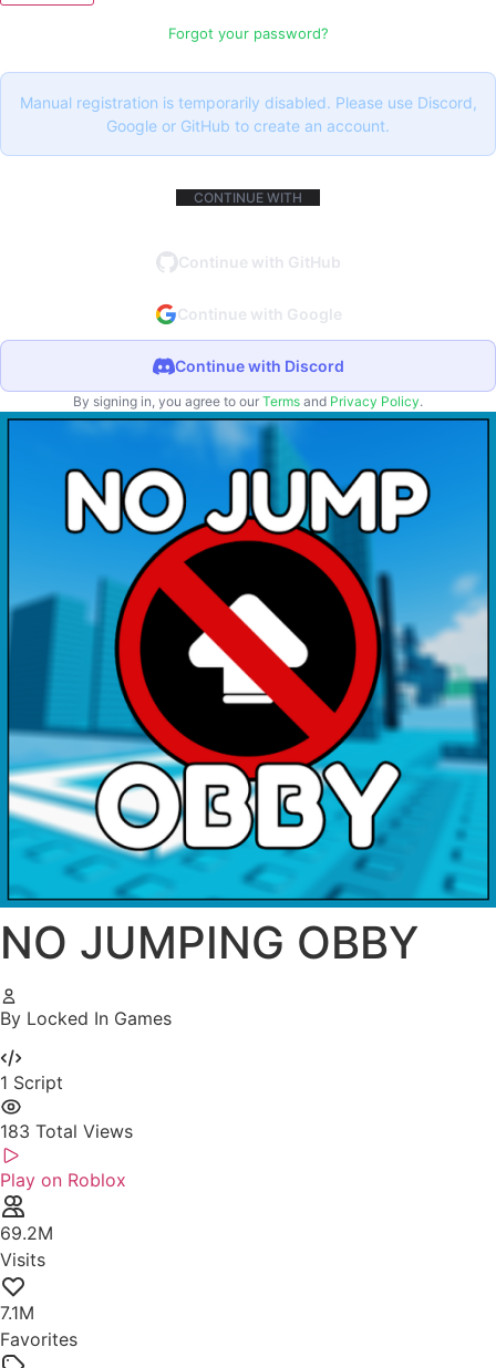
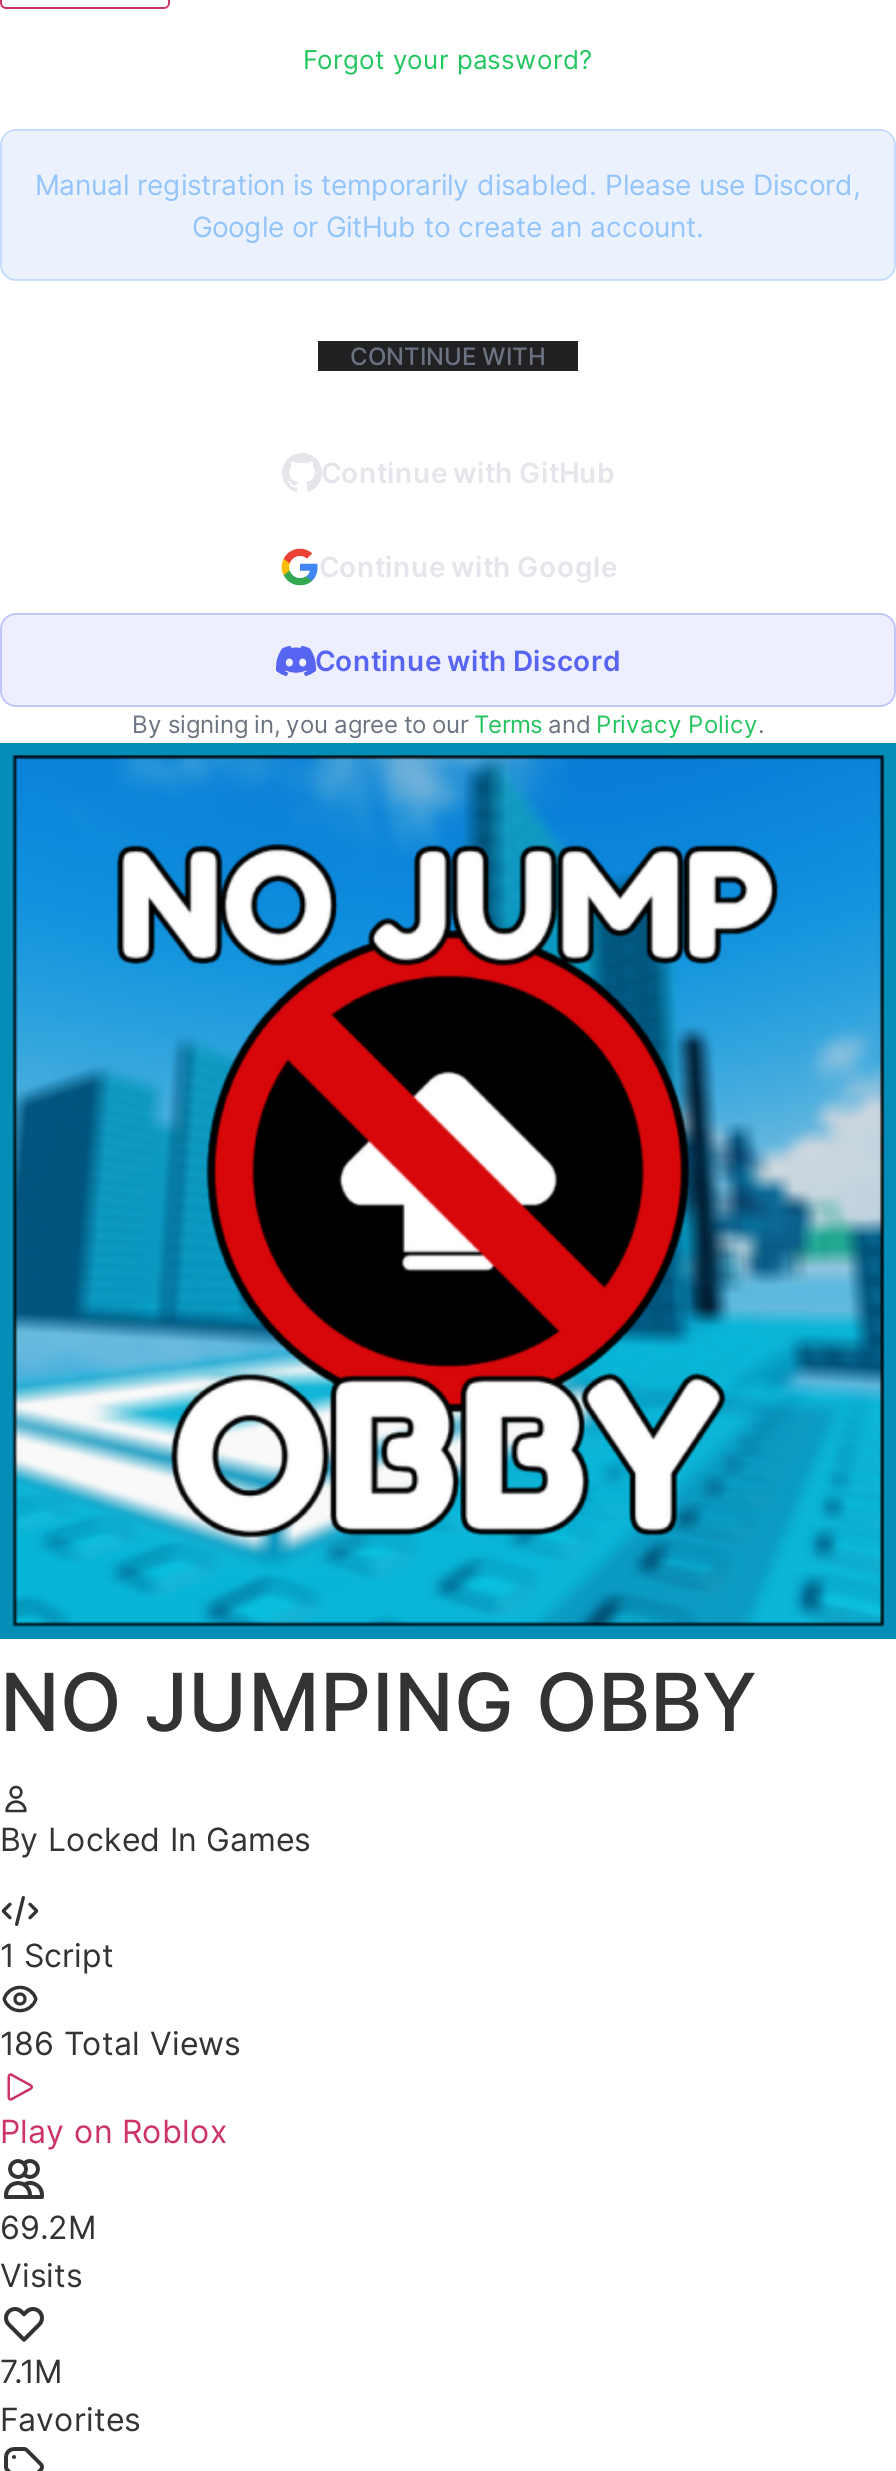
[0,1121,133,1143] 183 Total Views -> [0,2024,240,2064] 186 Total Views

